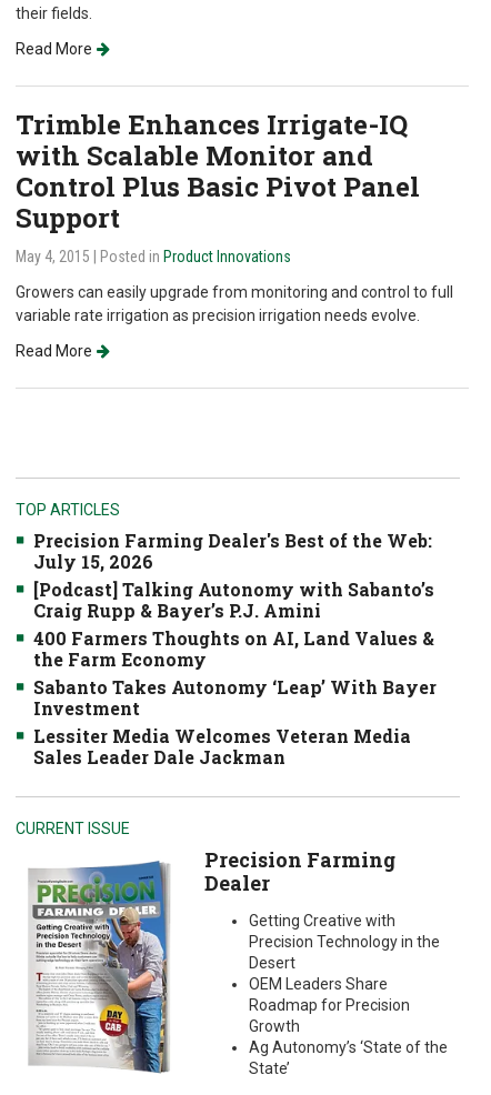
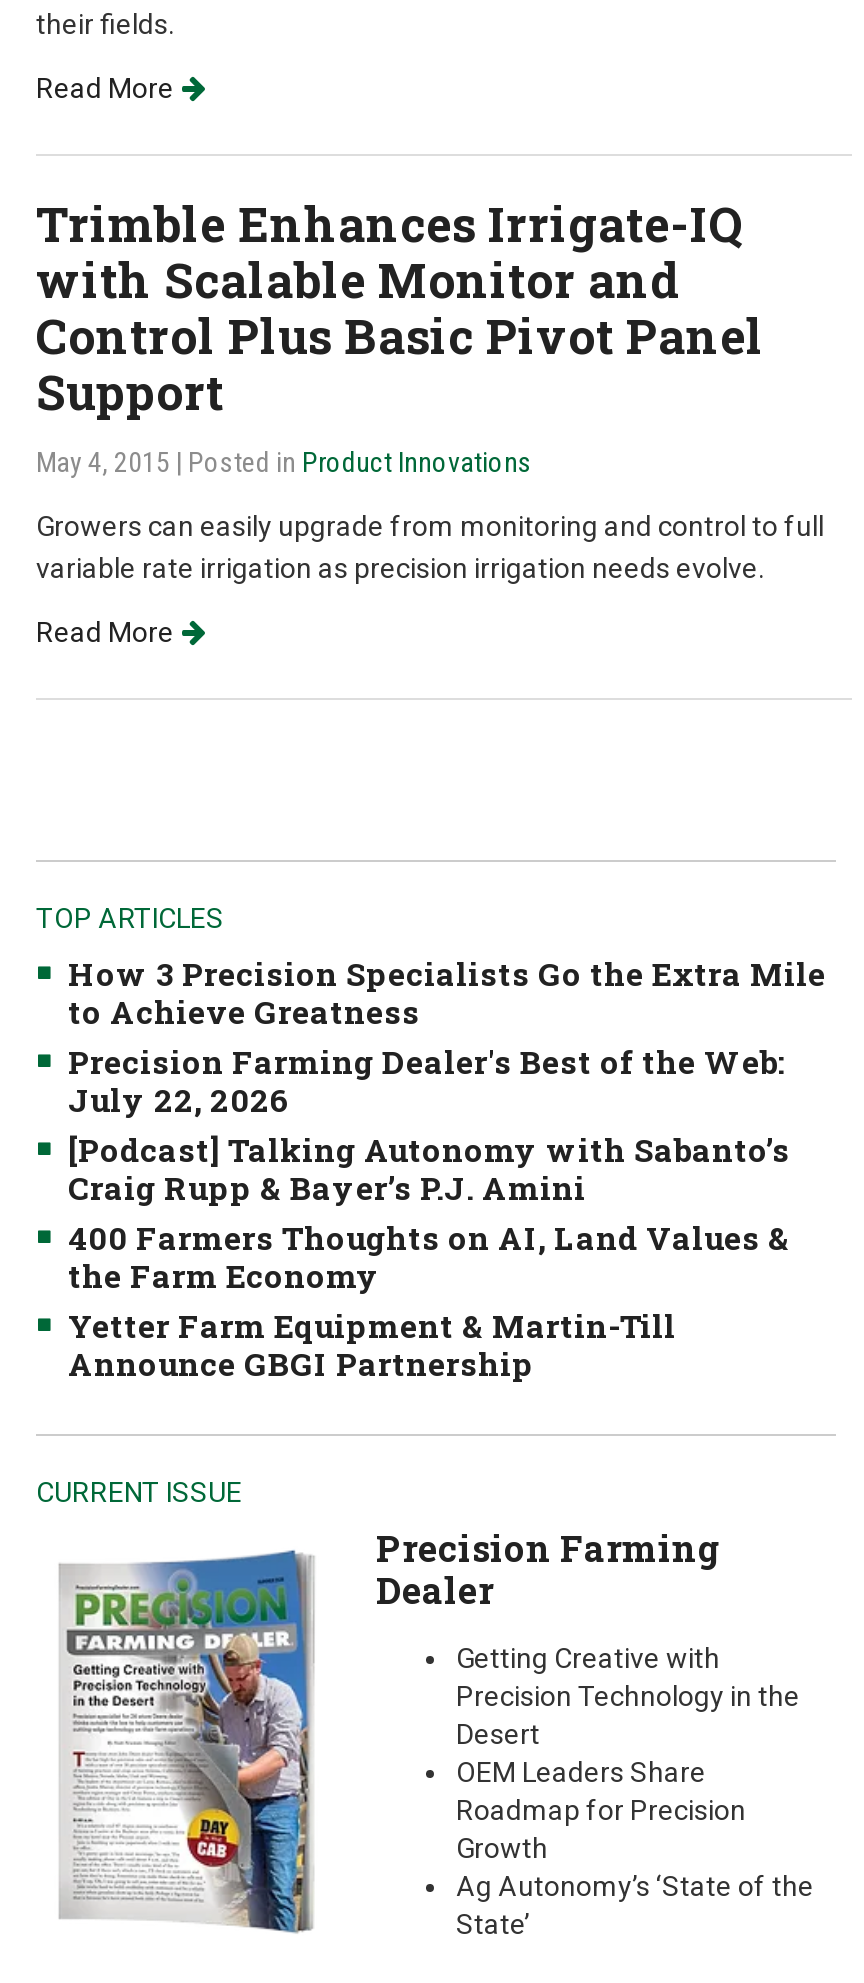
none -> [68,952,826,1032] How 3 Precision Specialists Go the Extra Mile | to Achieve Greatness
moved [33,529,432,552] -> [68,1040,786,1082]: Precision Farming Dealer's Best of the Web:
[33,550,153,573] July 15, 2026 -> [68,1078,290,1120] July 22, 2026
moved [33,577,434,671] -> [68,1128,790,1296]: [Podcast] Talking Autonomy with Sabanto’s | Craig Rupp & Bayer’s P.J. Amini | 400 Farmers Thoughts on AI, Land Values & | the Farm Economy
[33,675,437,768] Sabanto Takes Autonomy ‘Leap’ With Bayer | Investment | Lessiter Media Welcomes Veteran Media | Sales Leader Dale Jackman -> [68,1304,676,1384] Yetter Farm Equipment & Martin-Till | Announce GBGI Partnership

